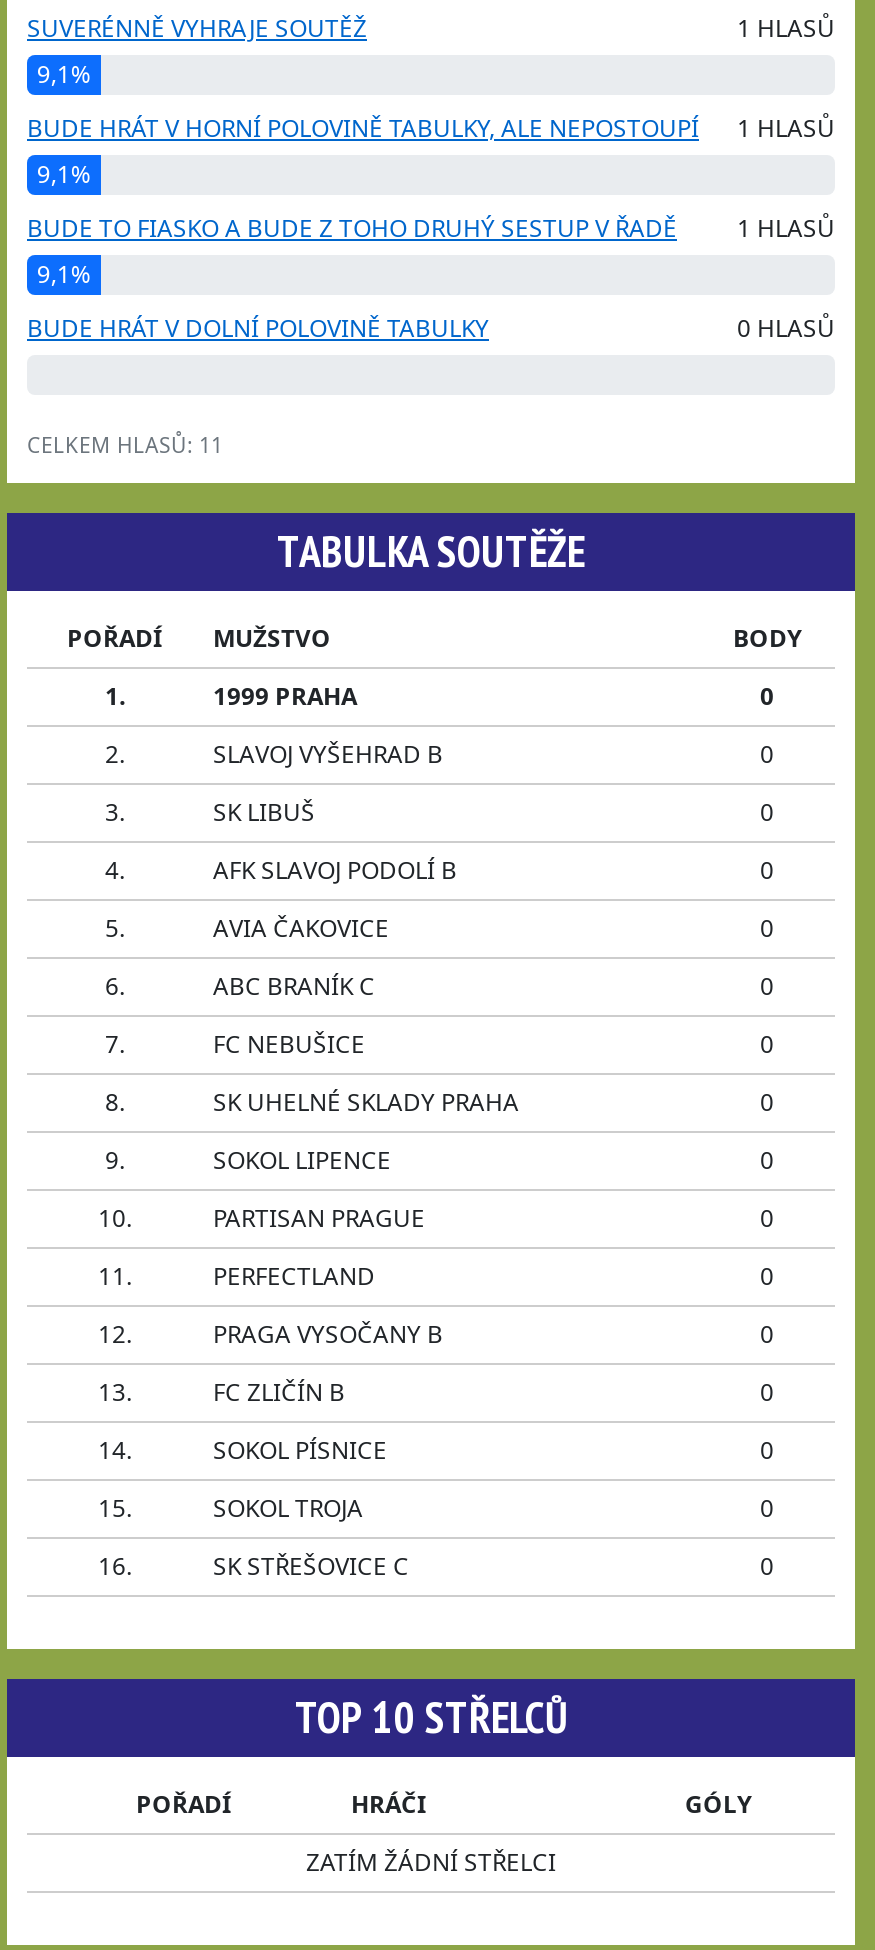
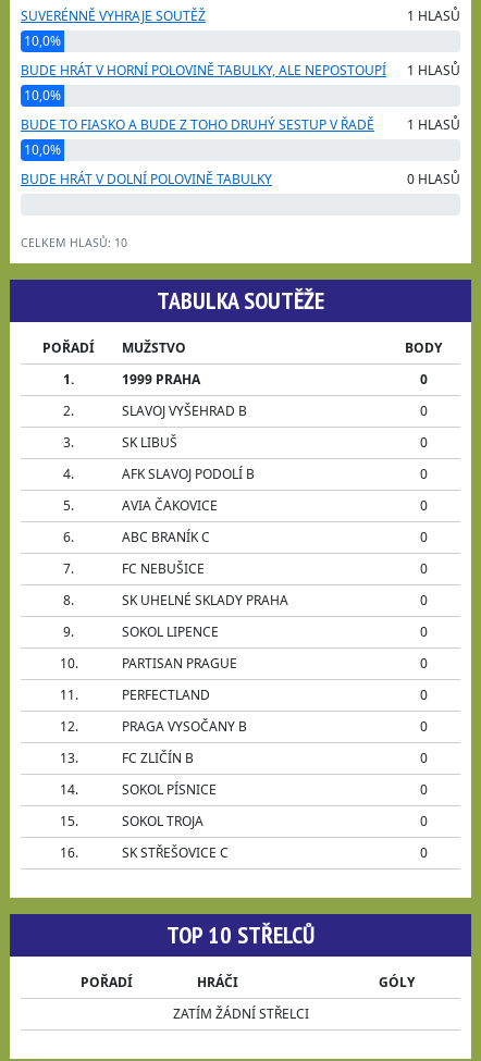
[37,57,91,91] 9,1% -> [24,32,61,50] 10,0%
[37,157,91,191] 9,1% -> [24,86,61,104] 10,0%
[37,257,91,291] 9,1% -> [24,140,61,159] 10,0%
[27,431,223,459] CELKEM HLASŮ: 11 -> [21,235,127,250] CELKEM HLASŮ: 10

